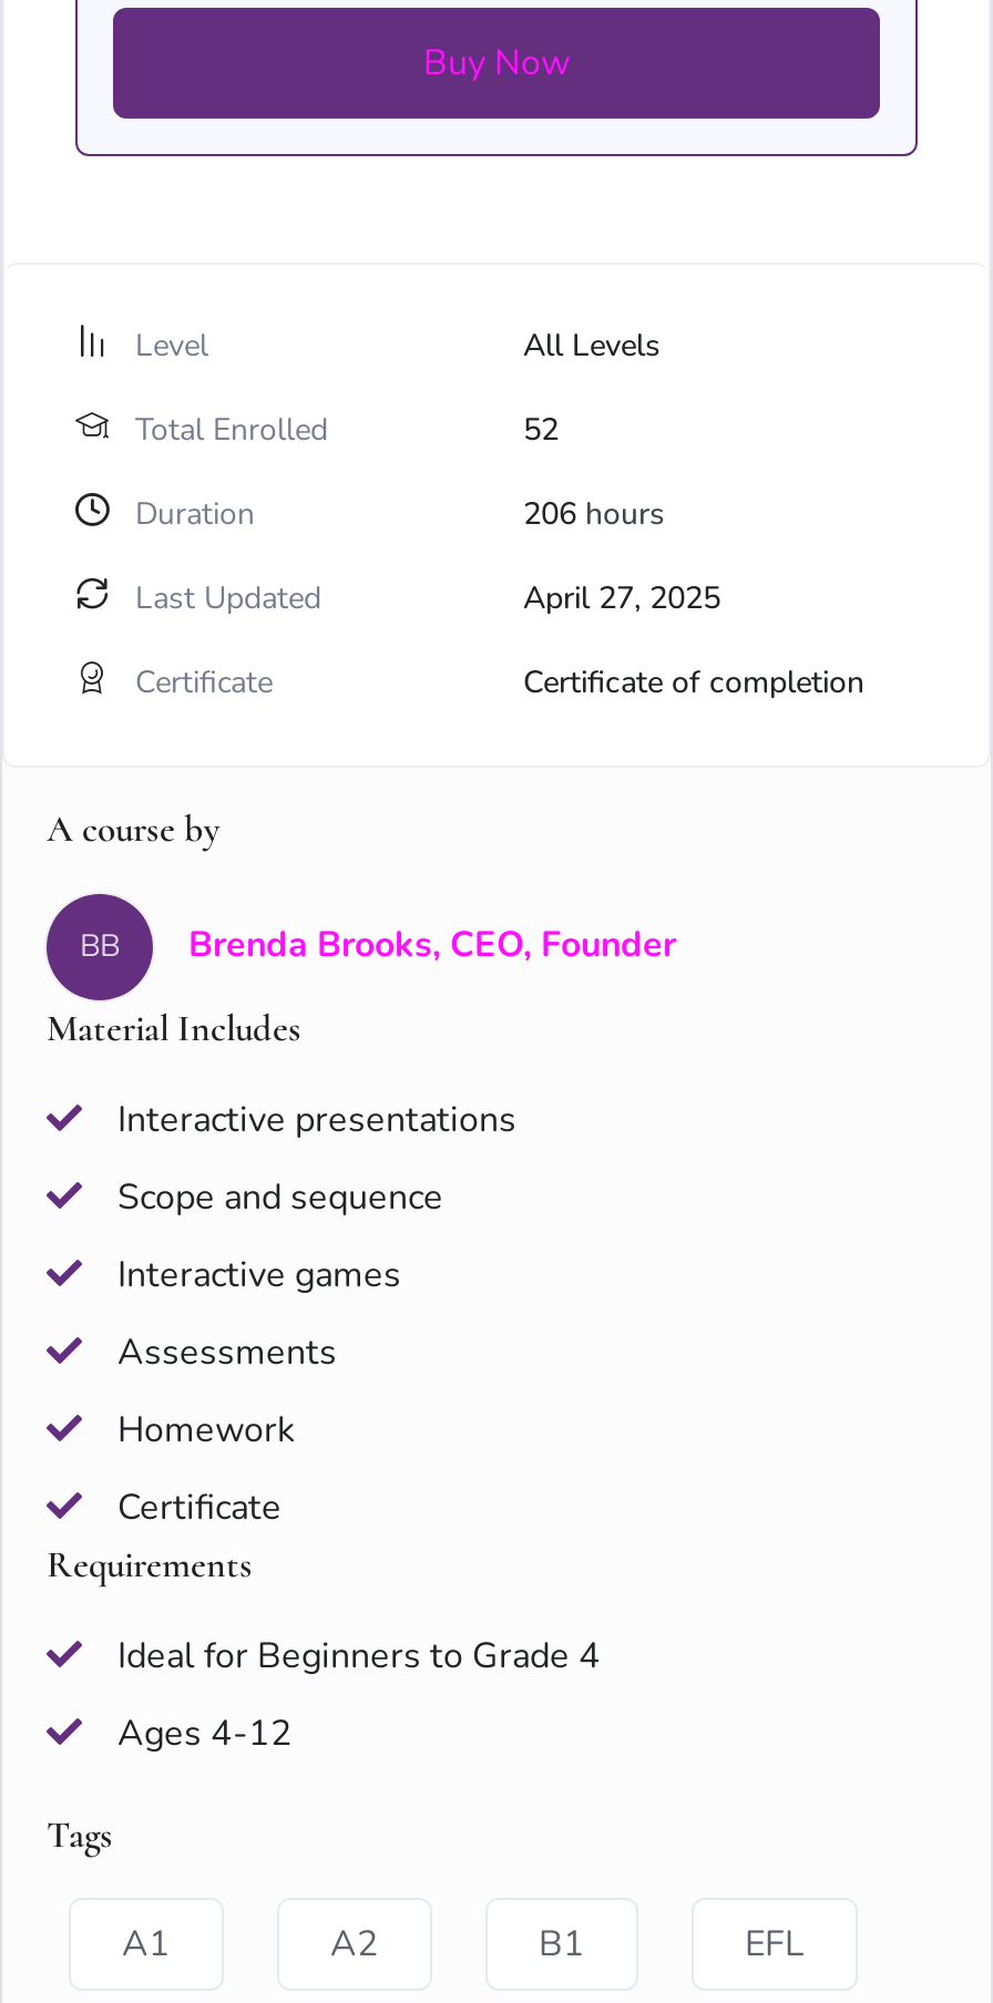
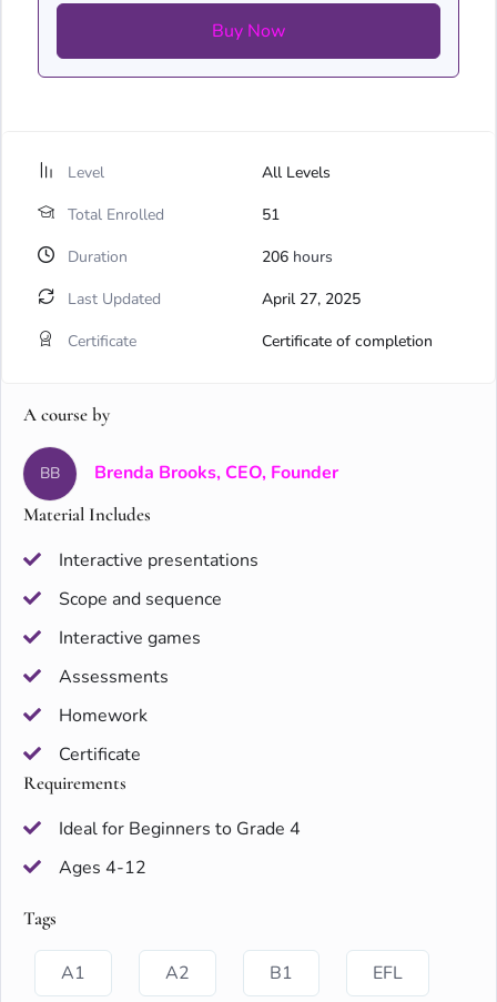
[523,409,559,452] 52 -> [262,205,280,226] 51

